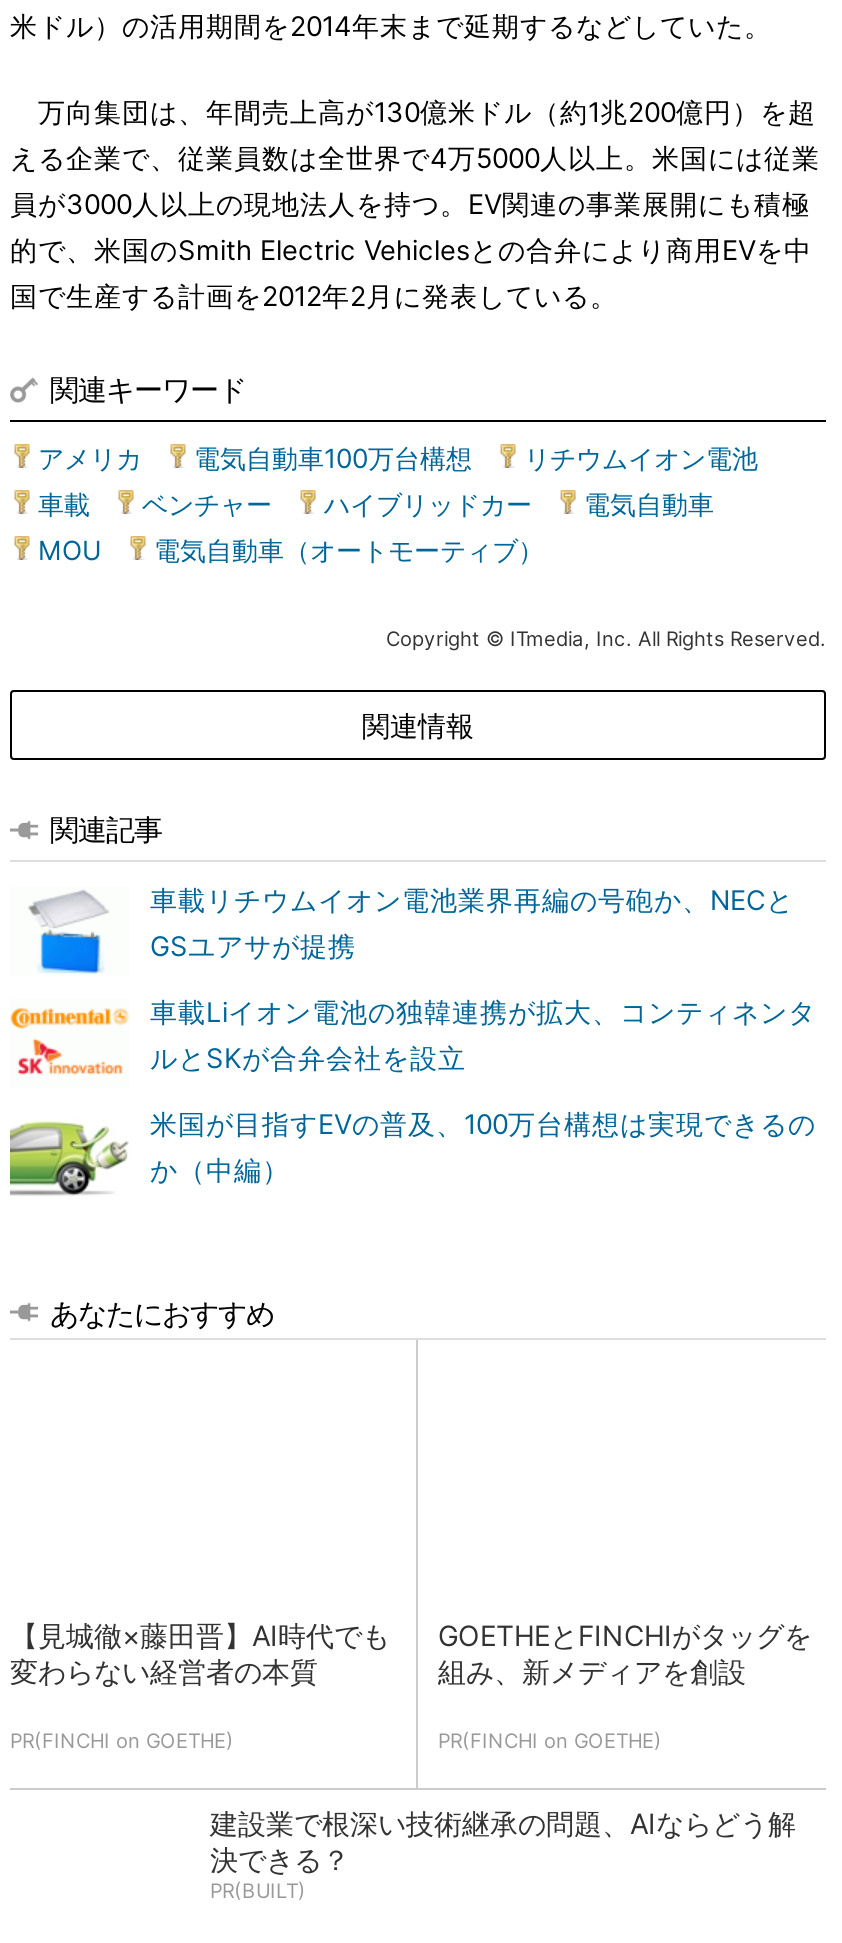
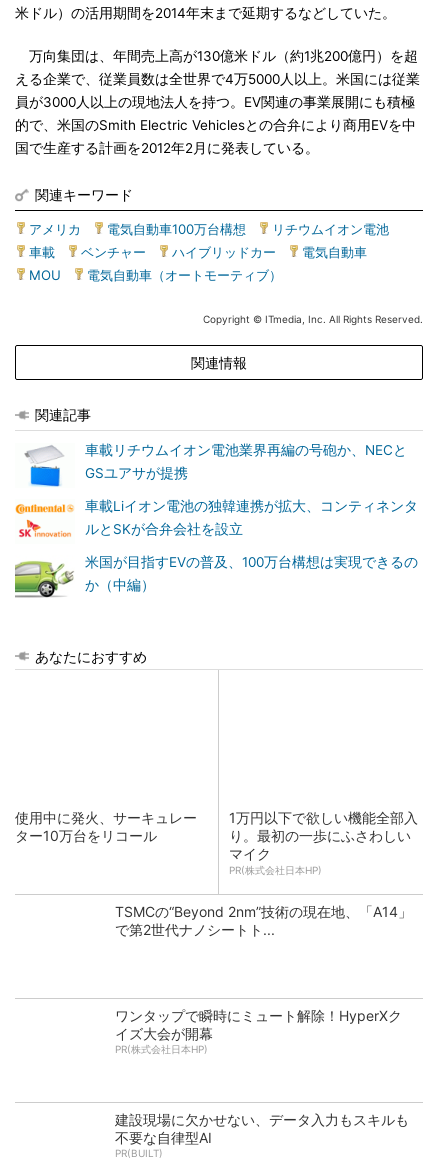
[10,1617,390,1687] 【見城徹×藤田晋】AI時代でも | 変わらない経営者の本質 -> [15,809,197,844] 使用中に発火、サーキュレー | ター10万台をリコール
[438,1617,812,1687] GOETHEとFINCHIがタッグを | 組み、新メディアを創設 -> [115,903,412,938] TSMCの“Beyond 2nm”技術の現在地、「A14」 | で第2世代ナノシートト...
[10,1727,234,1751] PR(FINCHI on GOETHE) -> [229,809,418,876] 1万円以下で欲しい機能全部入 | り。最初の一歩にふさわしい | マイク | PR(株式会社日本HP)
[438,1727,662,1751] PR(FINCHI on GOETHE) -> [115,1007,402,1055] ワンタップで瞬時にミュート解除！HyperXク | イズ大会が開幕 | PR(株式会社日本HP)
[210,1805,796,1875] 建設業で根深い技術継承の問題、AIならどう解 | 決できる？ -> [115,1111,409,1146] 建設現場に欠かせない、データ入力もスキルも | 不要な自律型AI

